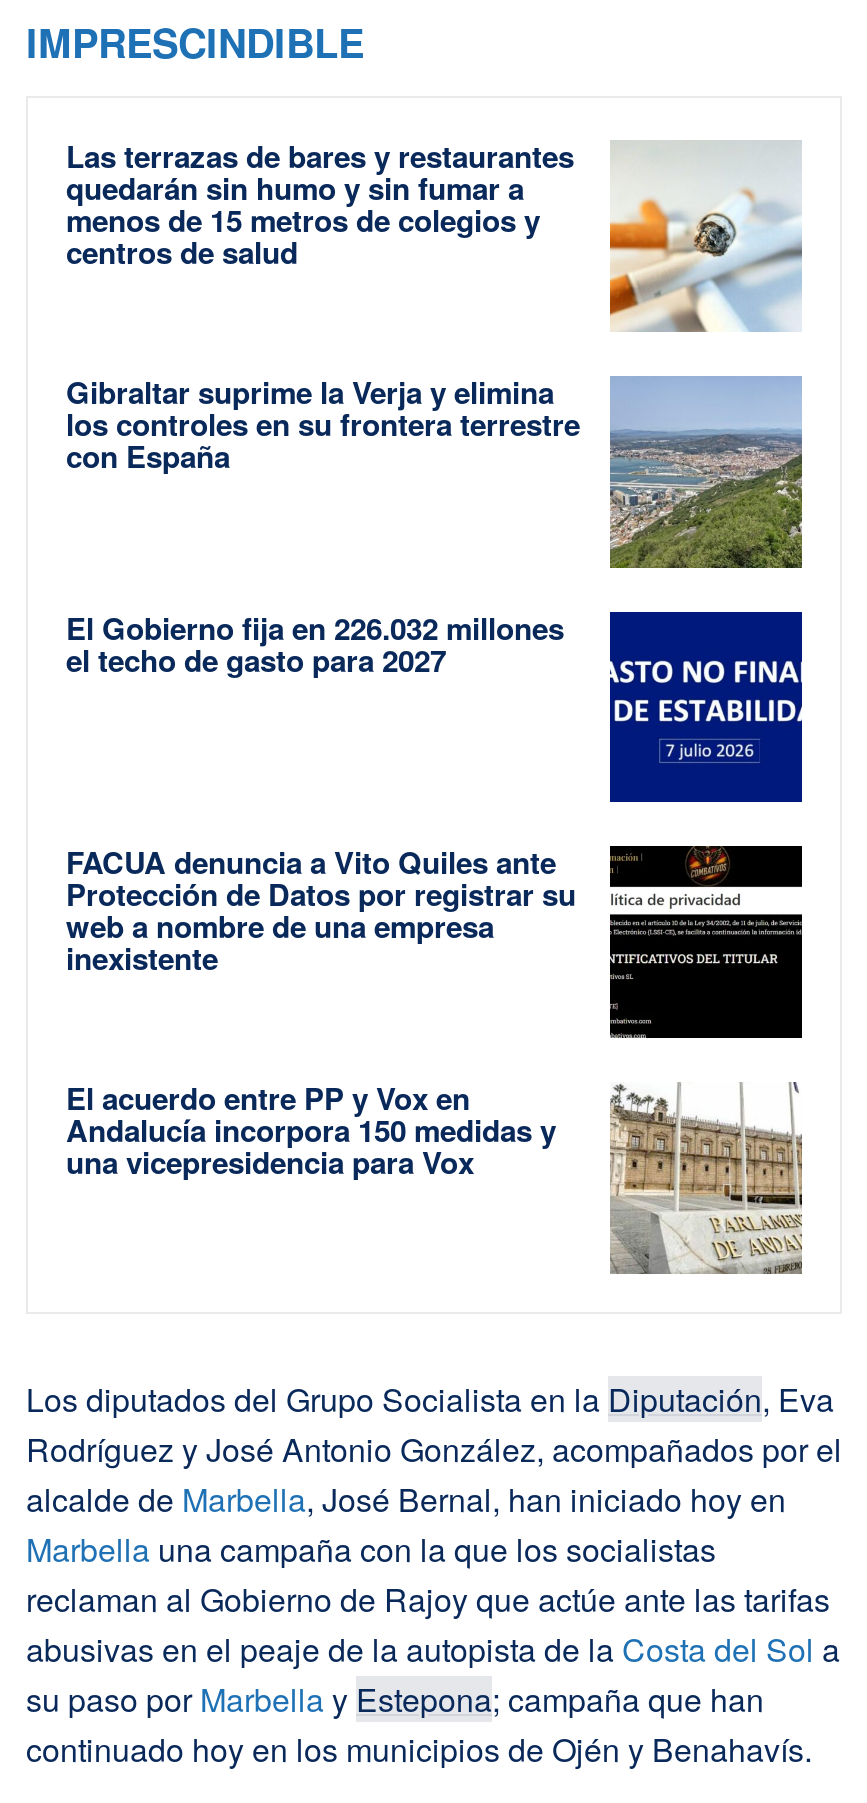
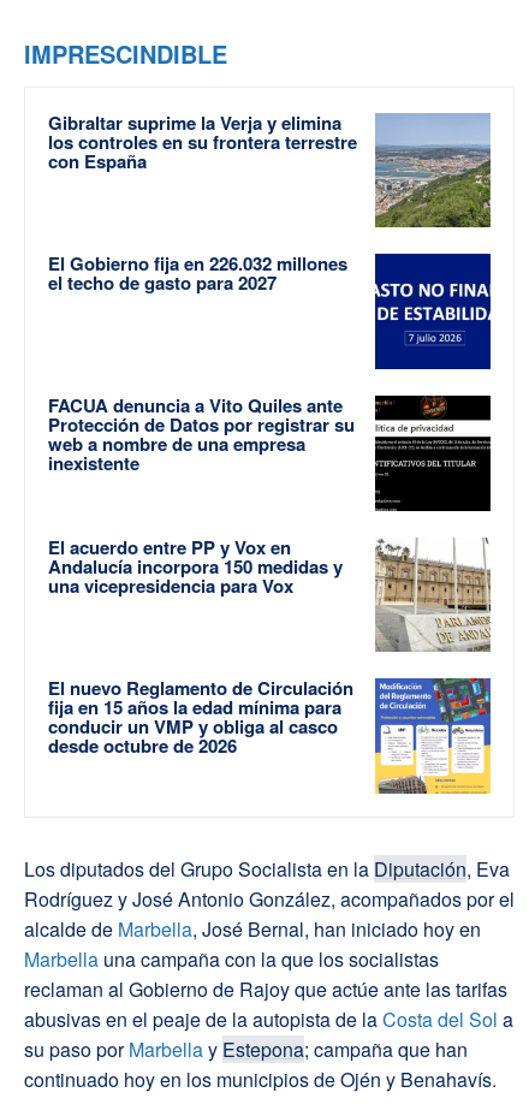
[66,134,802,333] [image] | Las terrazas de bares y restaurantes | quedarán sin humo y sin fumar a | menos de 15 metros de colegios y | centros de salud -> none
moved [66,370,806,1184] -> [48,109,493,599]: [image] | Gibraltar suprime la Verja y elimina | los controles en su frontera terrestre | ... | Andalucía incorpora 150 medidas y | una vicepresidencia para Vox
none -> [48,675,492,795] [image] | El nuevo Reglamento de Circulación | fija en 15 años la edad mínima para | conducir un VMP y obliga al casco | desde octubre de 2026

